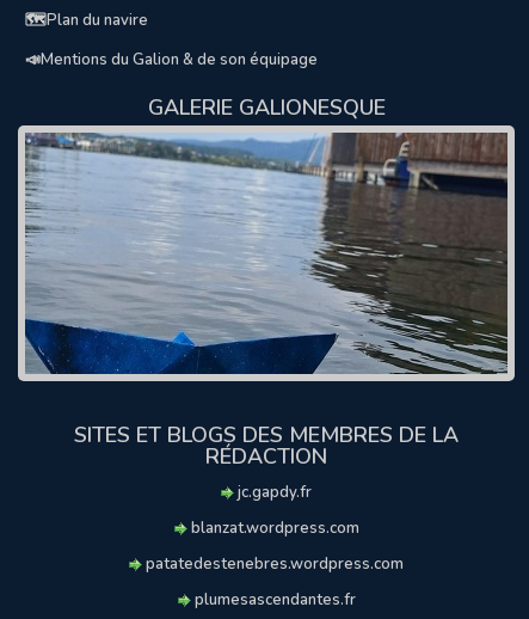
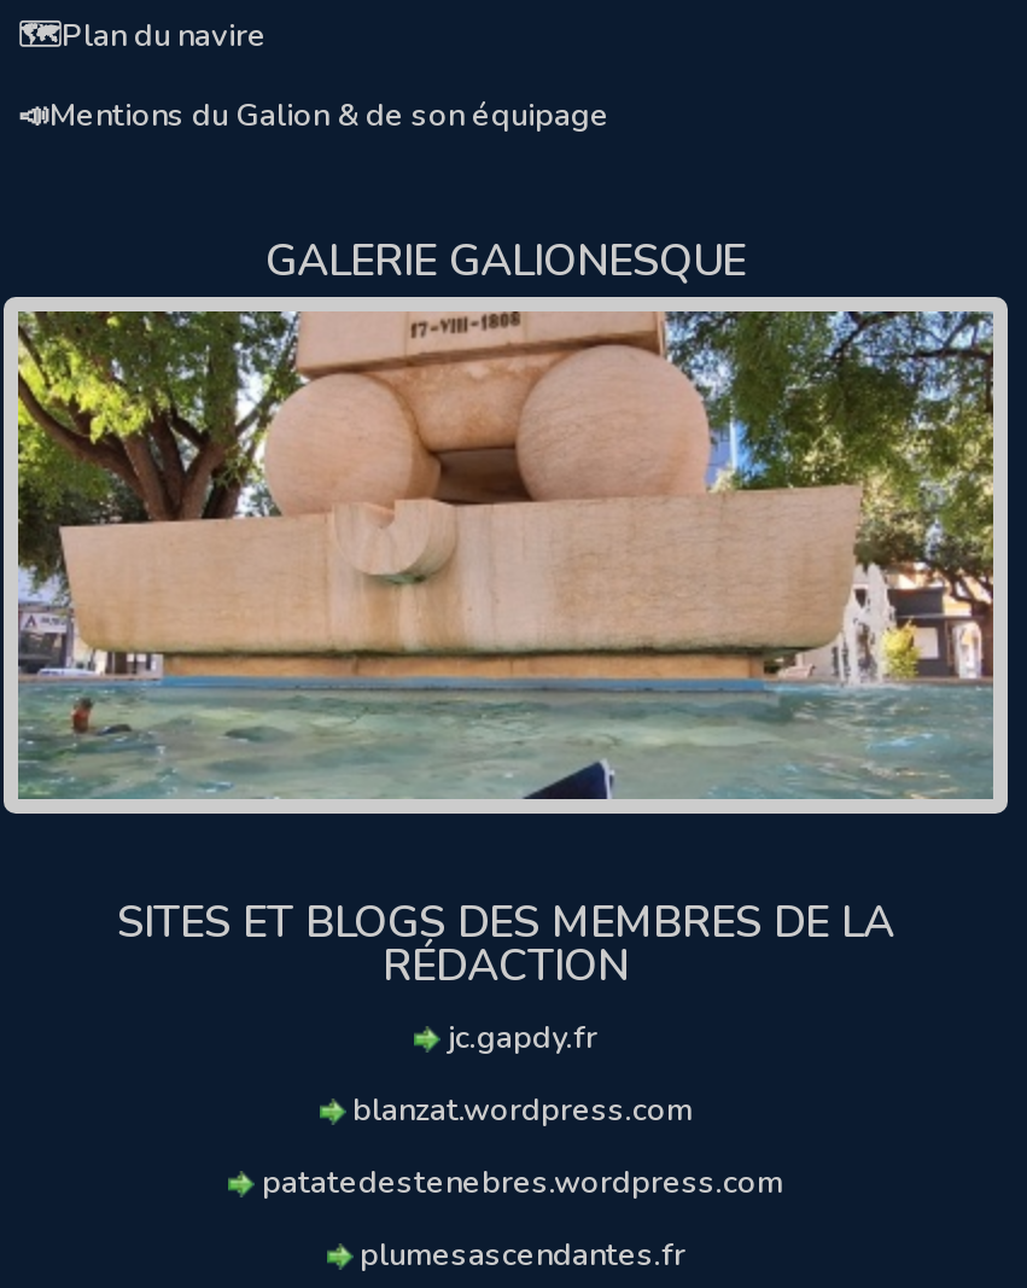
[24,131,509,375] [image] -> [16,309,996,799] [image]

